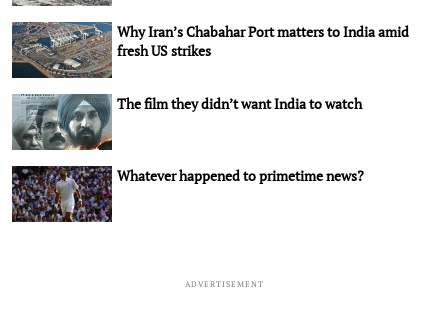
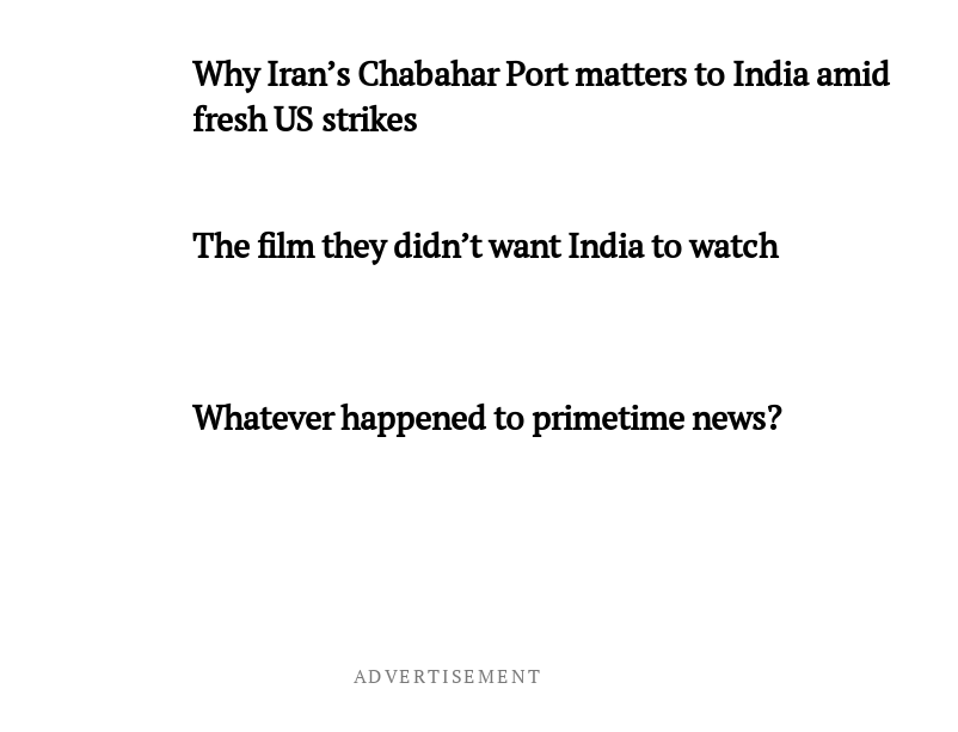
[11,21,113,79] [image] -> none
[11,93,113,151] [image] -> none
[11,165,113,223] [image] -> none

